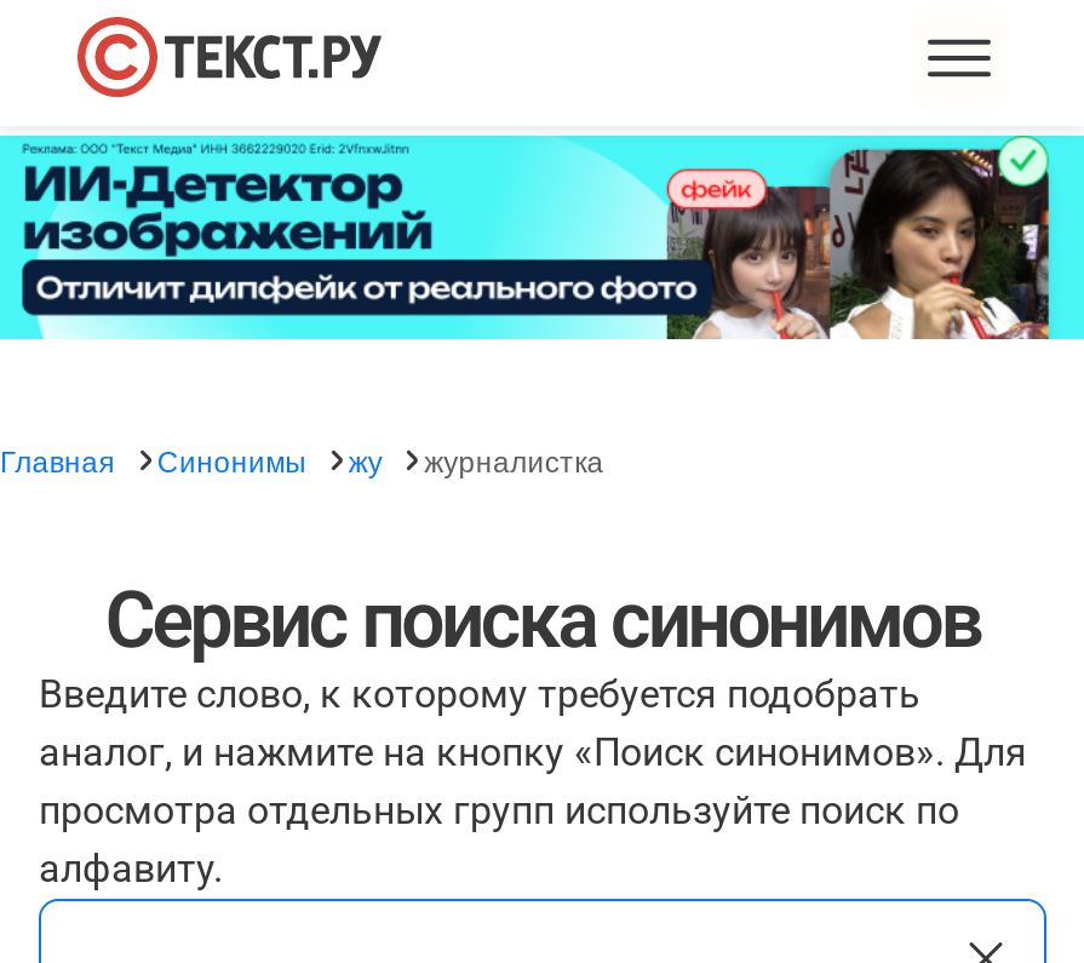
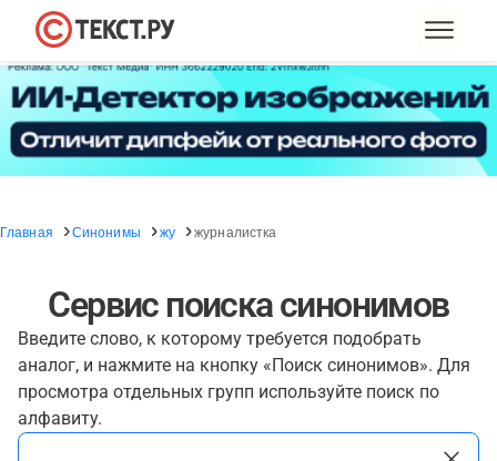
[7,136,1063,342] [image] -> [3,64,490,177] [image]

